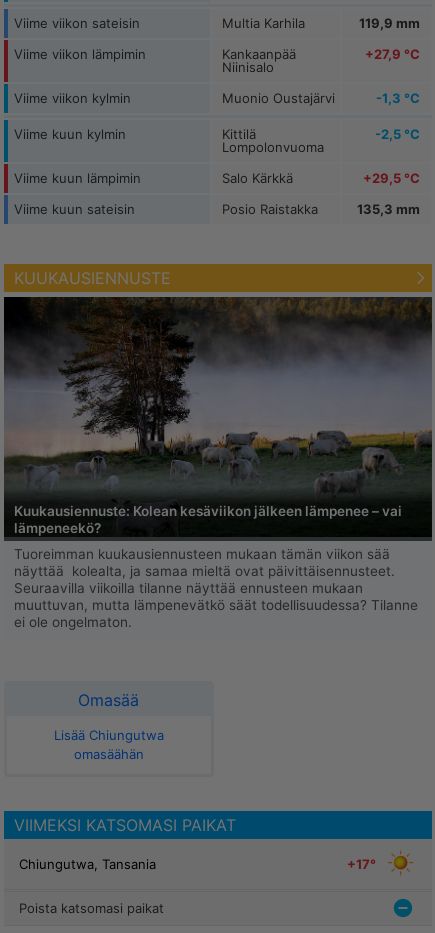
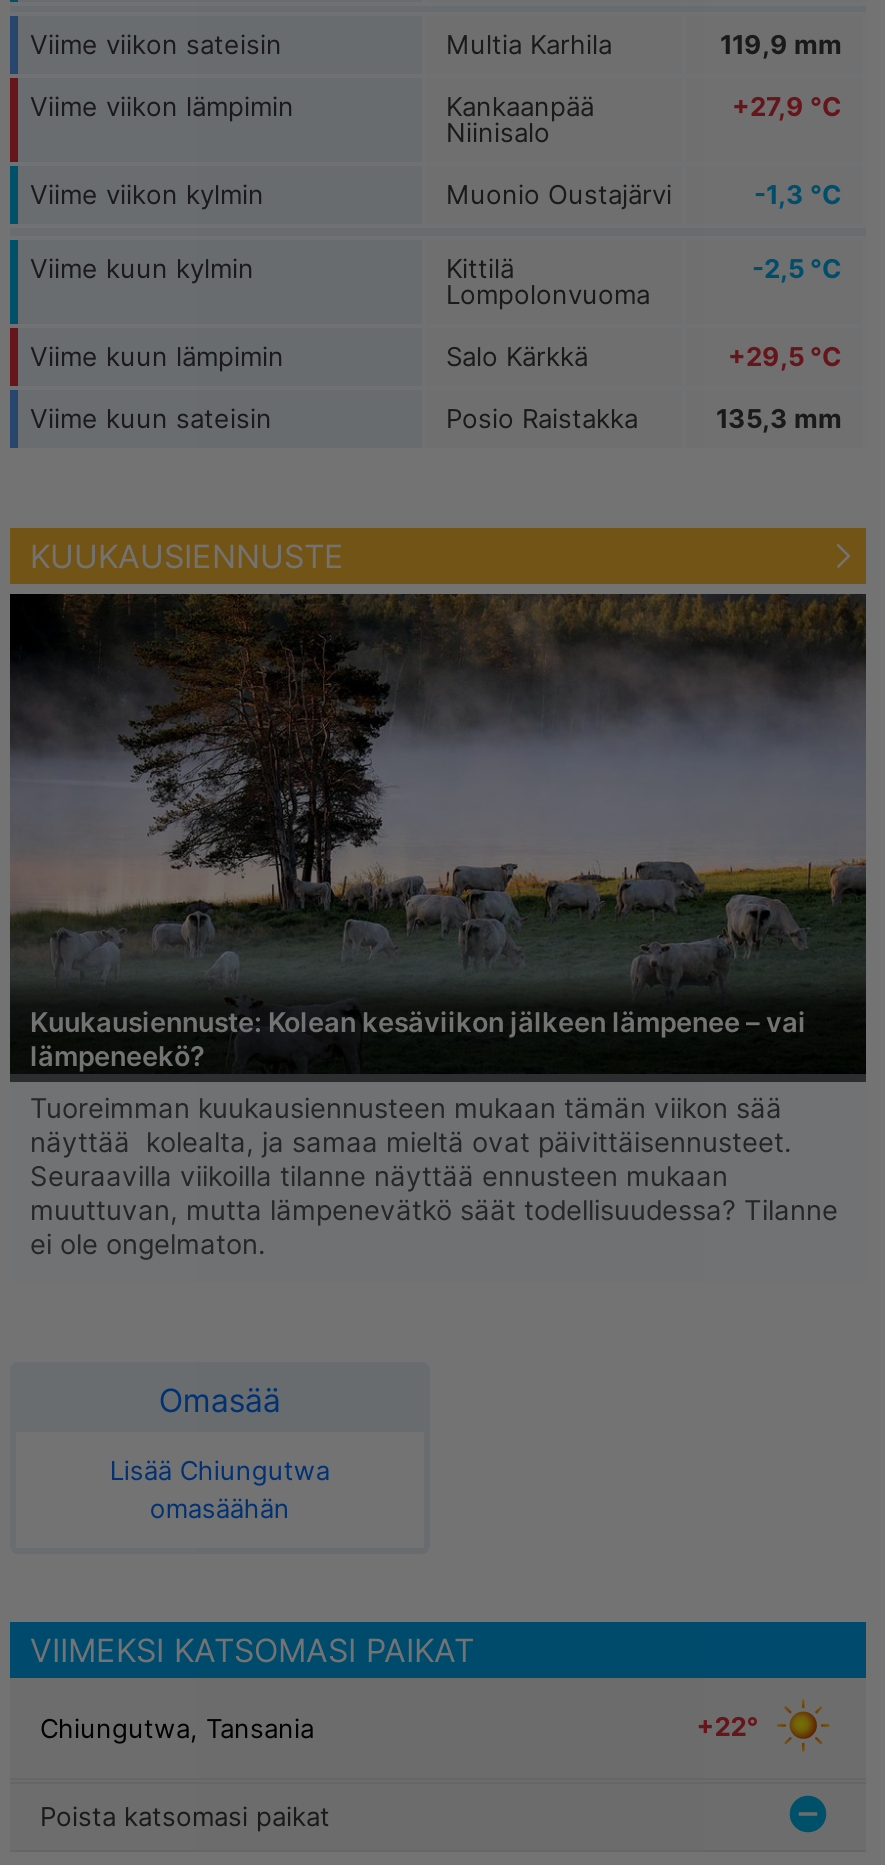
[347,856,376,872] +17° -> [696,1711,758,1743] +22°

